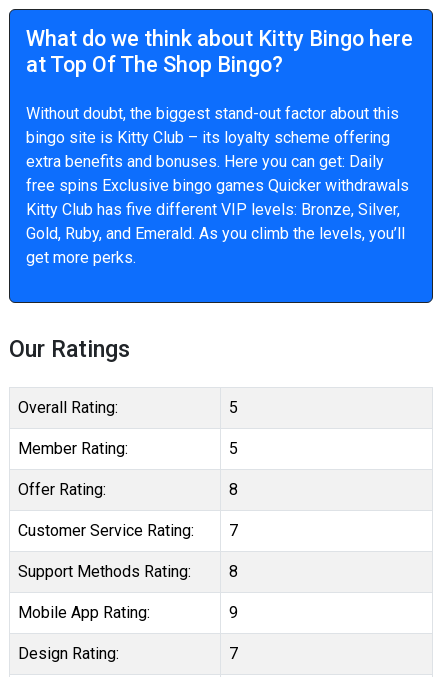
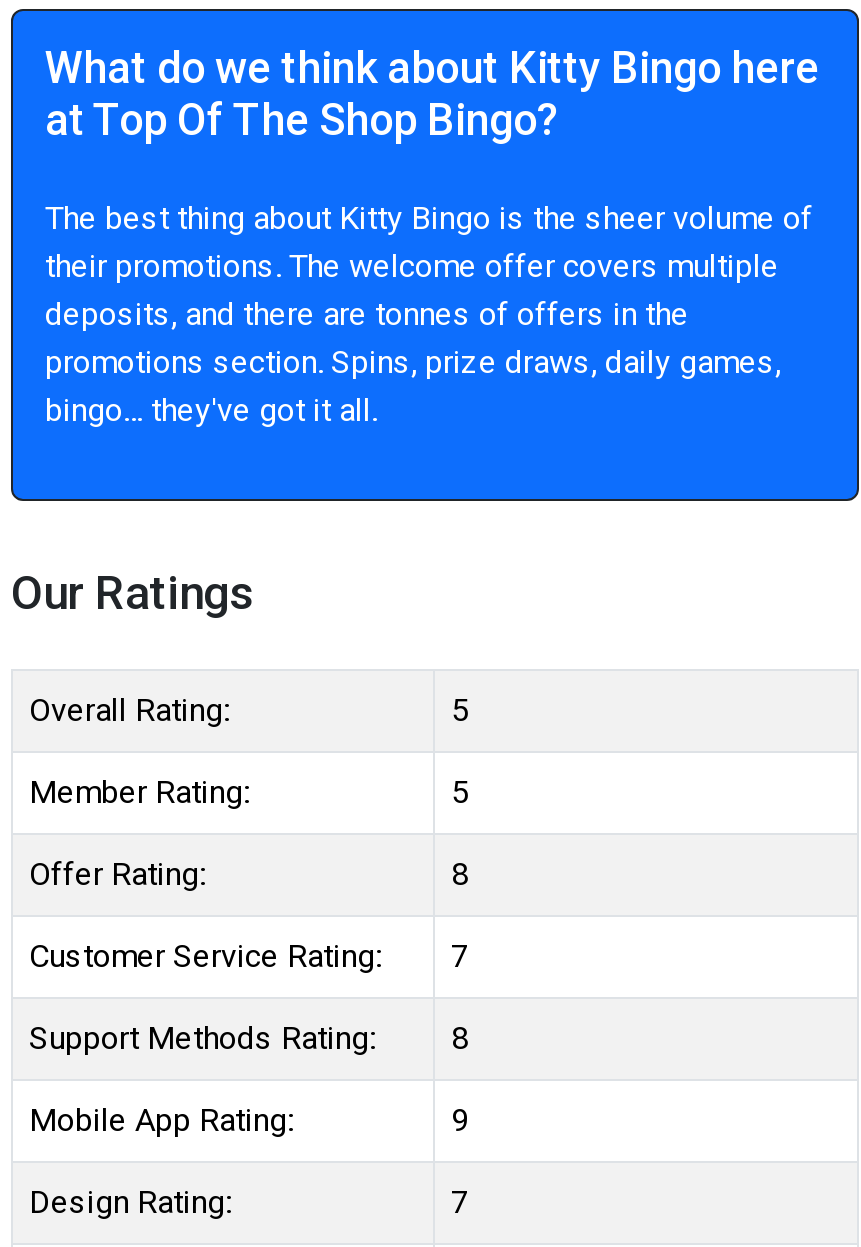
[26,104,409,267] Without doubt, the biggest stand-out factor about this | bingo site is Kitty Club – its loyalty scheme offering | extra benefits and bonuses. Here you can get: Daily | free spins Exclusive bingo games Quicker withdrawals | Kitty Club has five different VIP levels: Bronze, Silver, | Gold, Ruby, and Emerald. As you climb the levels, you’ll | get more perks. -> [45,199,813,429] The best thing about Kitty Bingo is the sheer volume of | their promotions. The welcome offer covers multiple | deposits, and there are tonnes of offers in the | promotions section. Spins, prize draws, daily games, | bingo… they've got it all.

